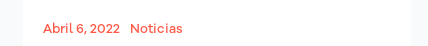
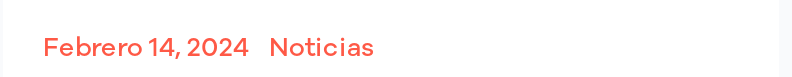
[43,20,183,36] Abril 6, 2022 Noticias -> [43,31,375,63] Febrero 14, 2024 Noticias

